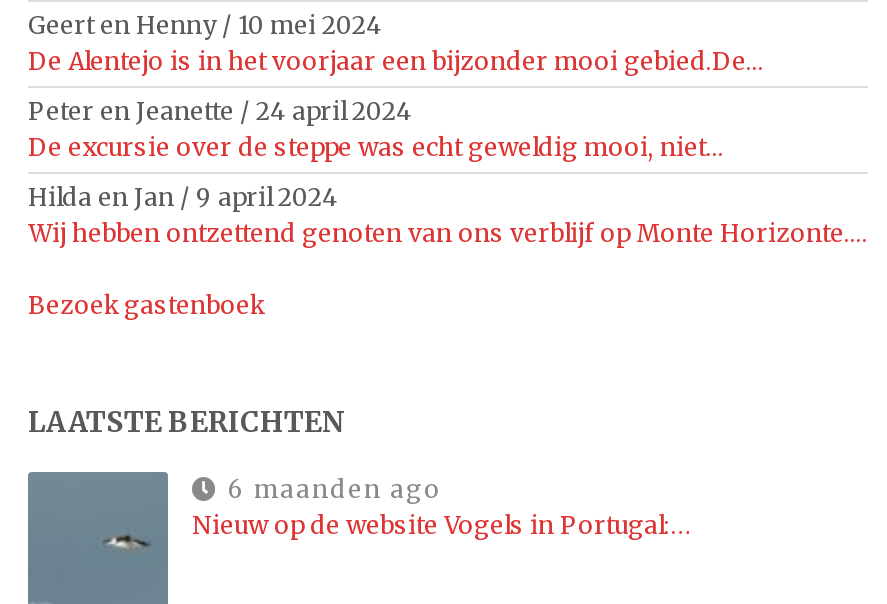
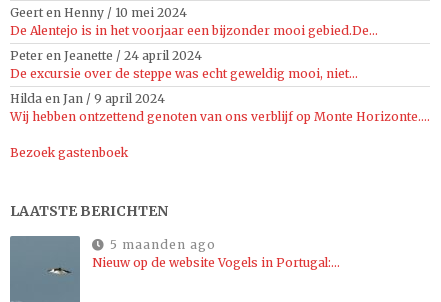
[228,474,442,504] 6 maanden ago -> [110,237,216,252] 5 maanden ago

